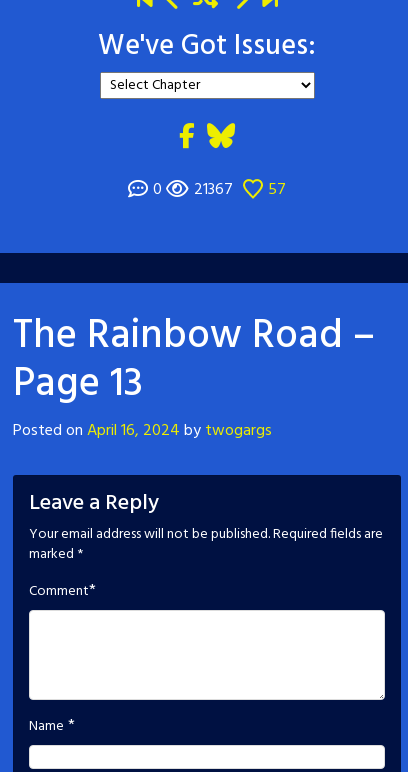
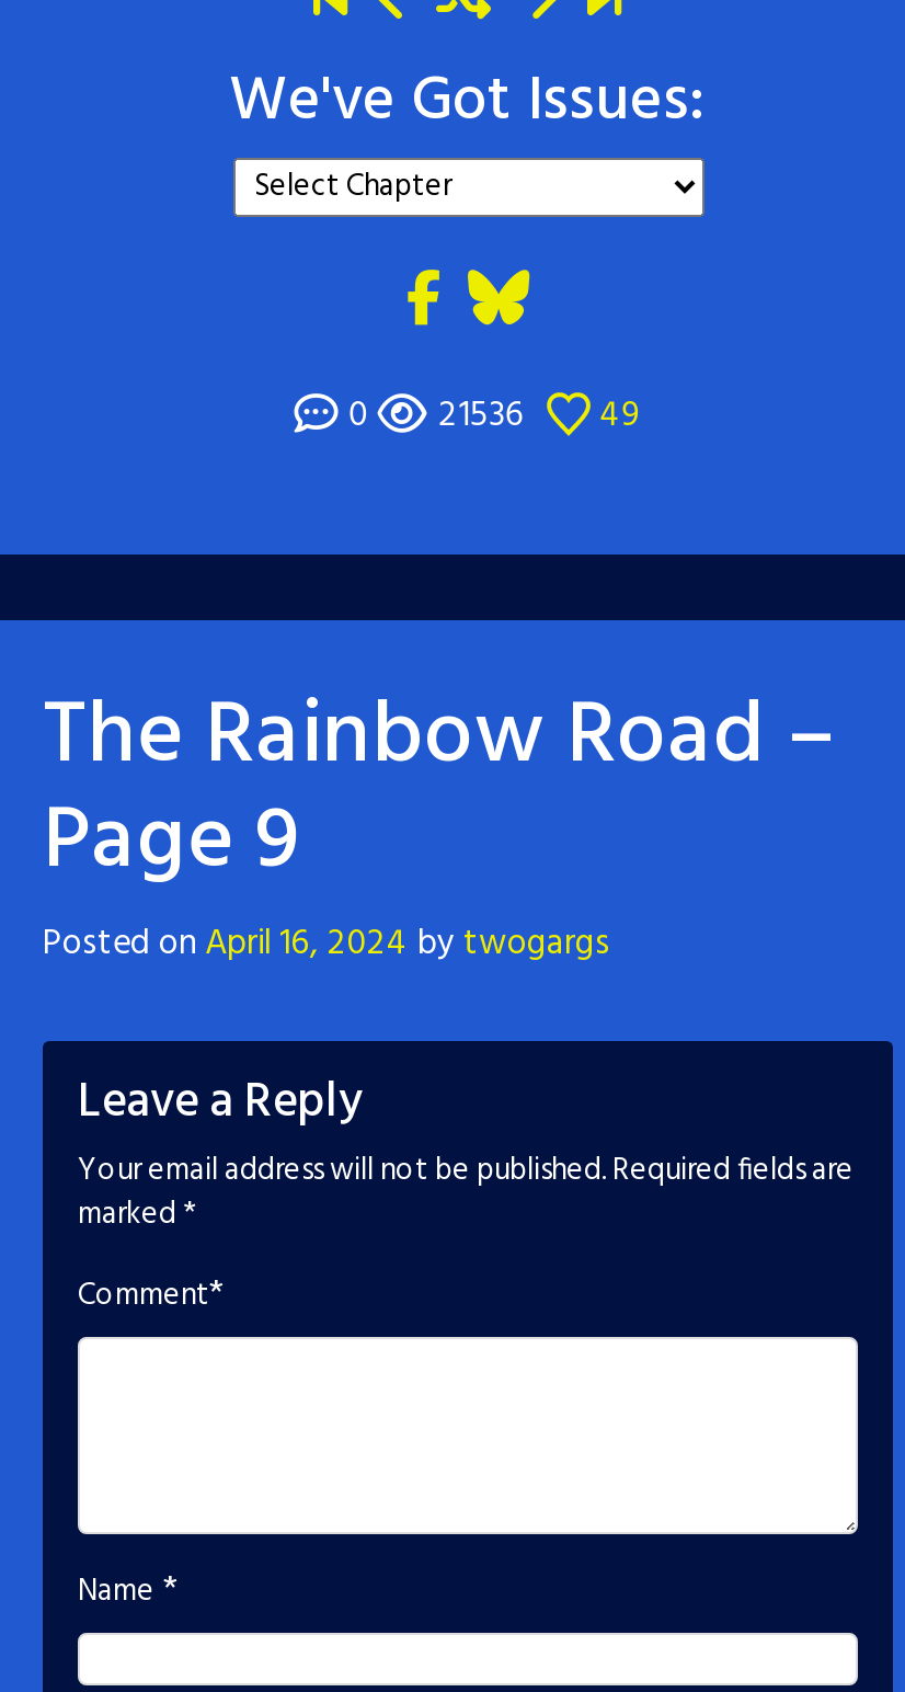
[194,177,233,203] 21367 -> [439,389,524,446] 21536
[268,177,286,203] 57 -> [600,389,641,446] 49
[13,353,143,417] Page 13 -> [43,774,301,915] Page 9

